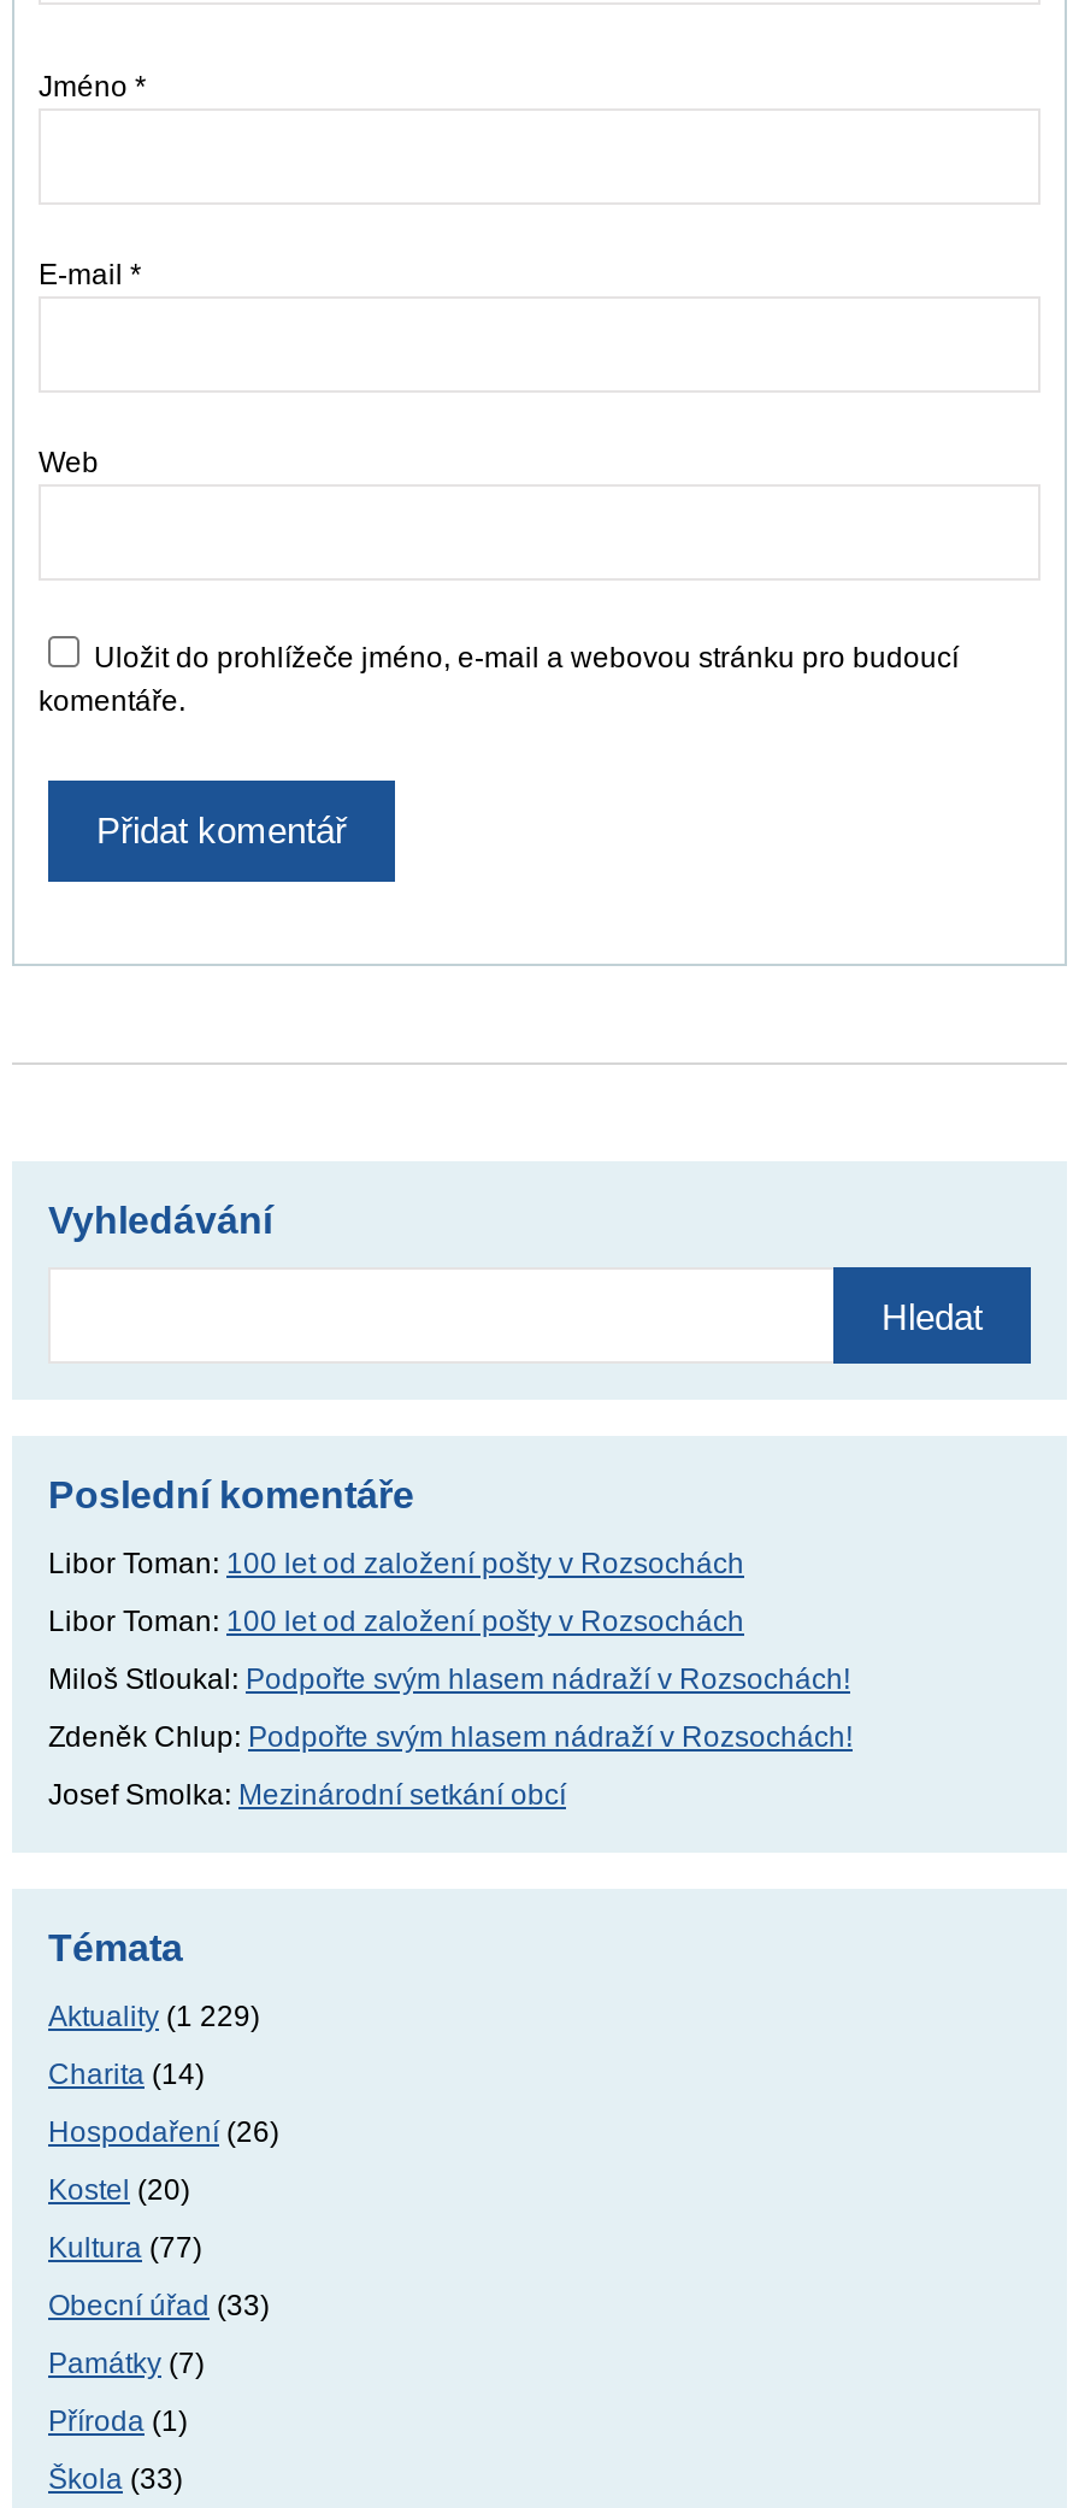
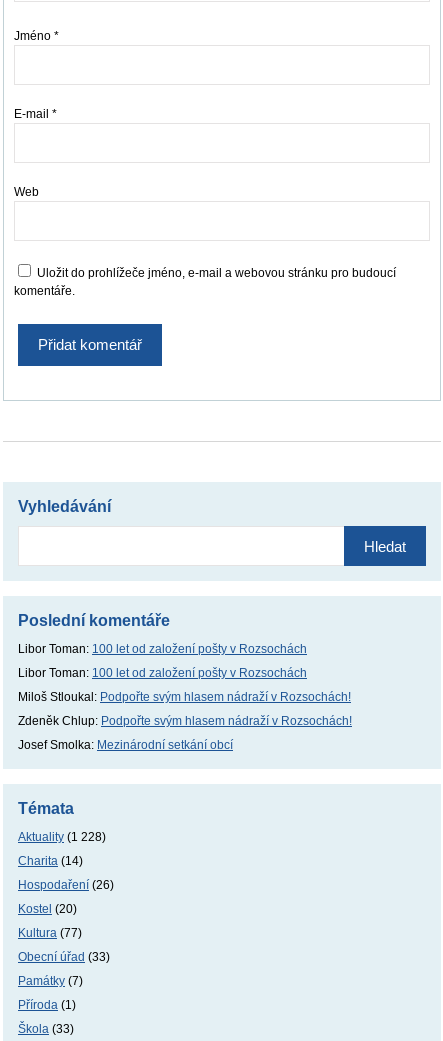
[48,2000,260,2033] Aktuality (1 229) -> [18,830,106,844] Aktuality (1 228)

